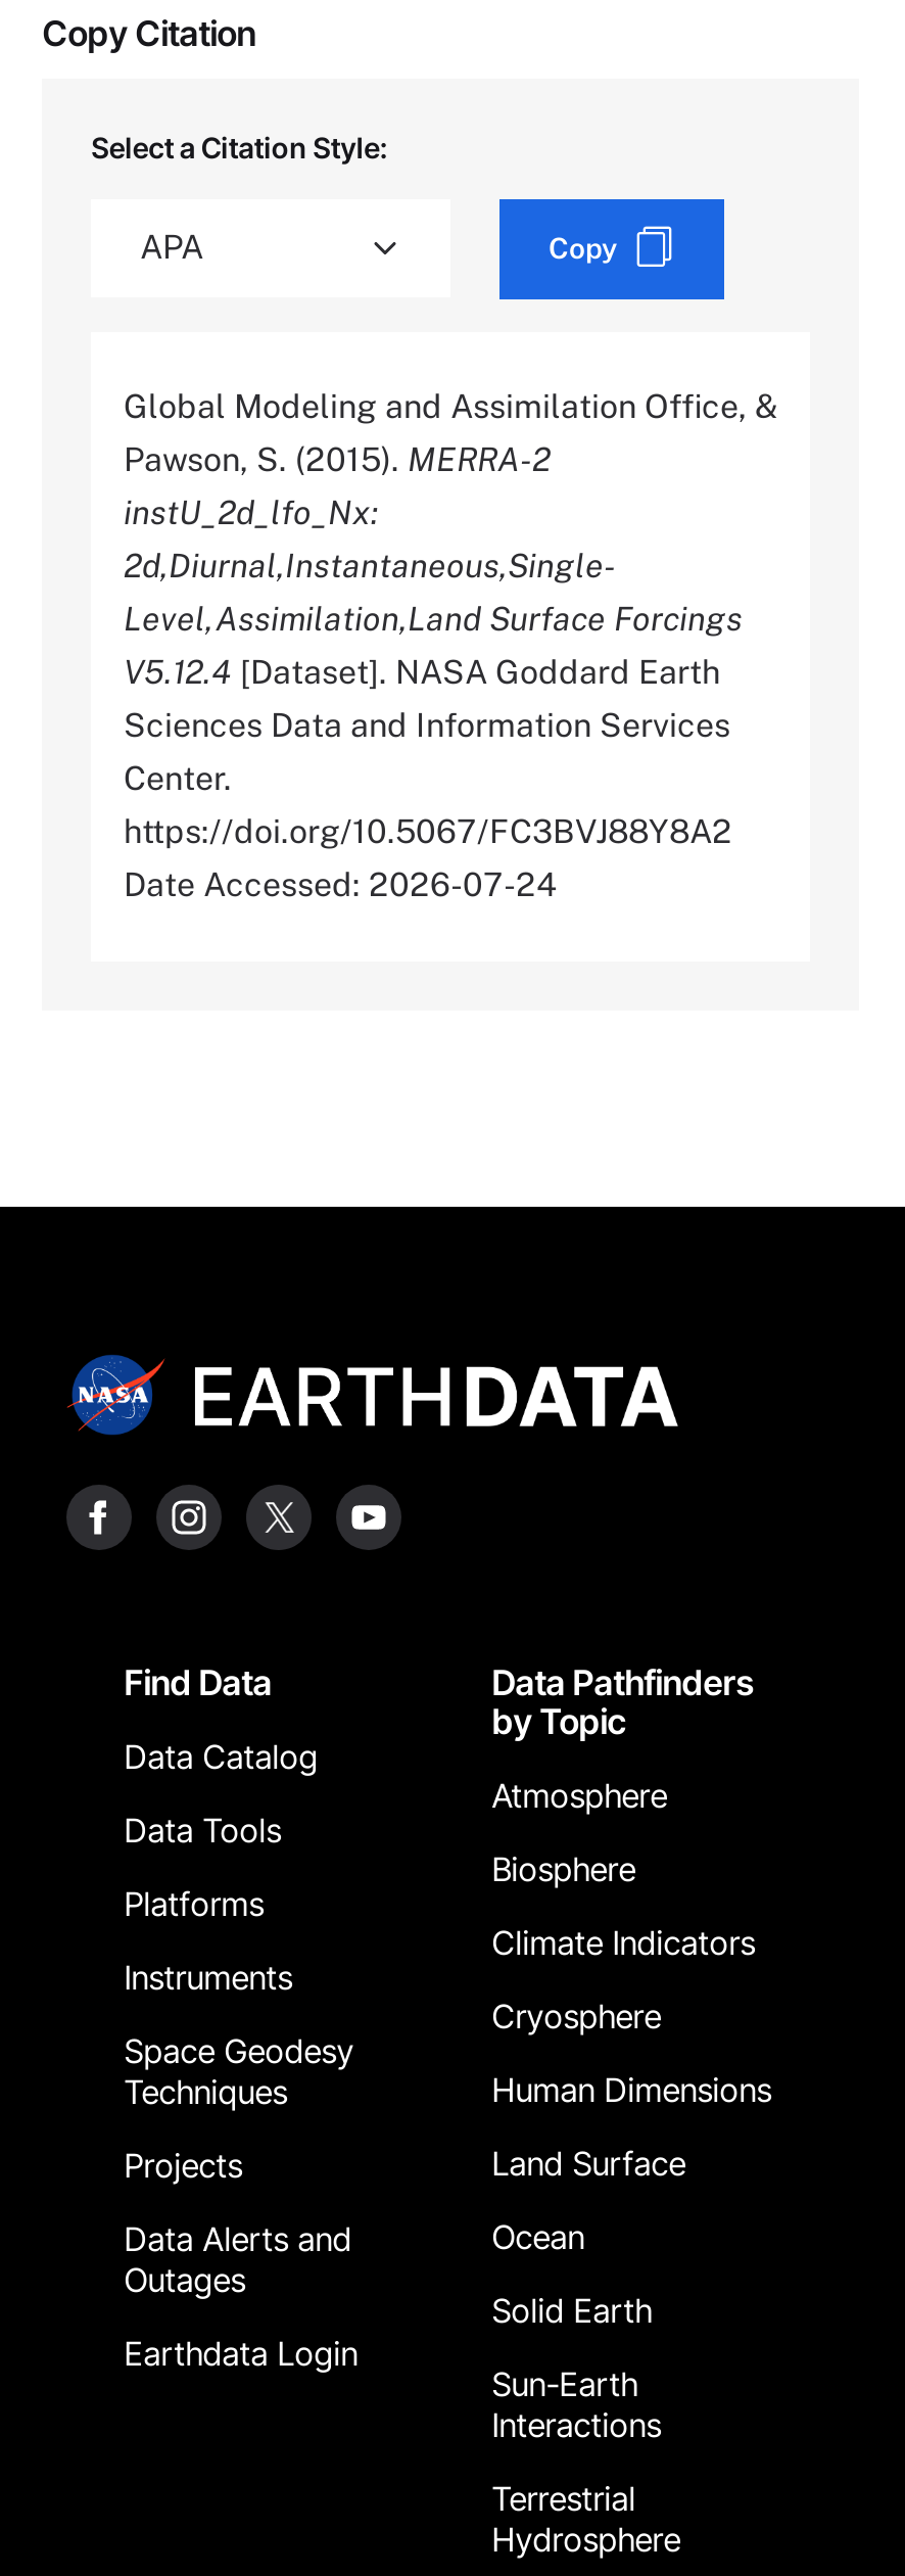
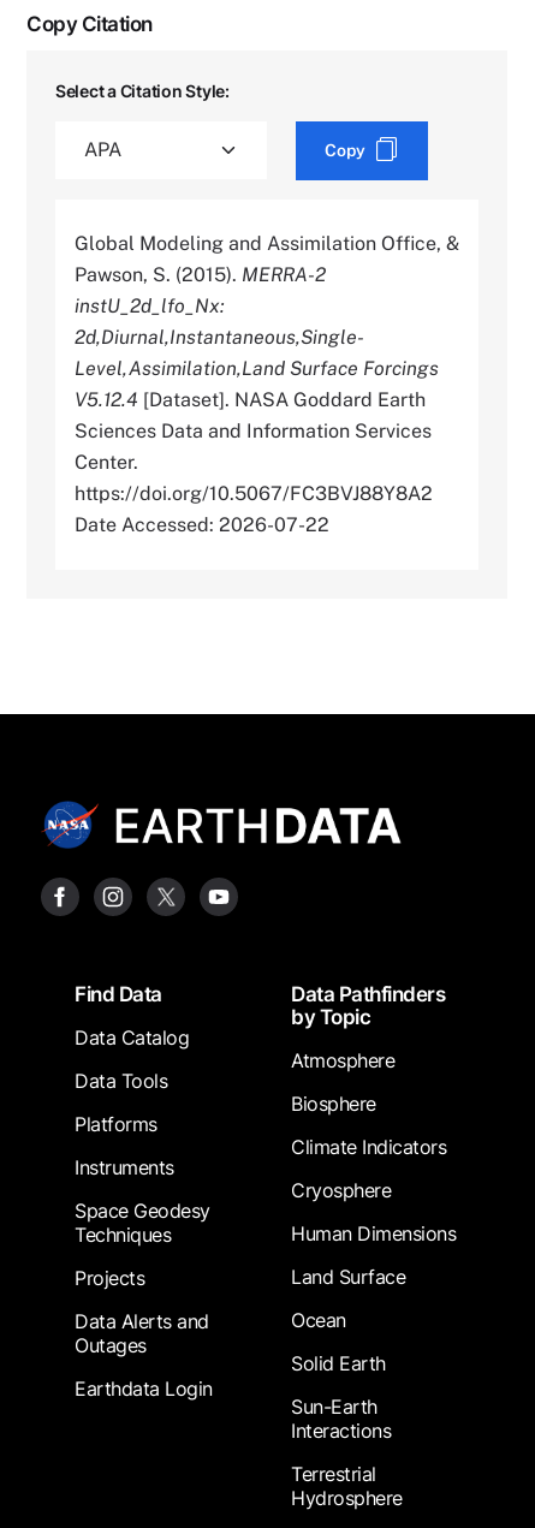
[124,865,557,904] Date Accessed: 2026-07-24 -> [75,513,329,536] Date Accessed: 2026-07-22

